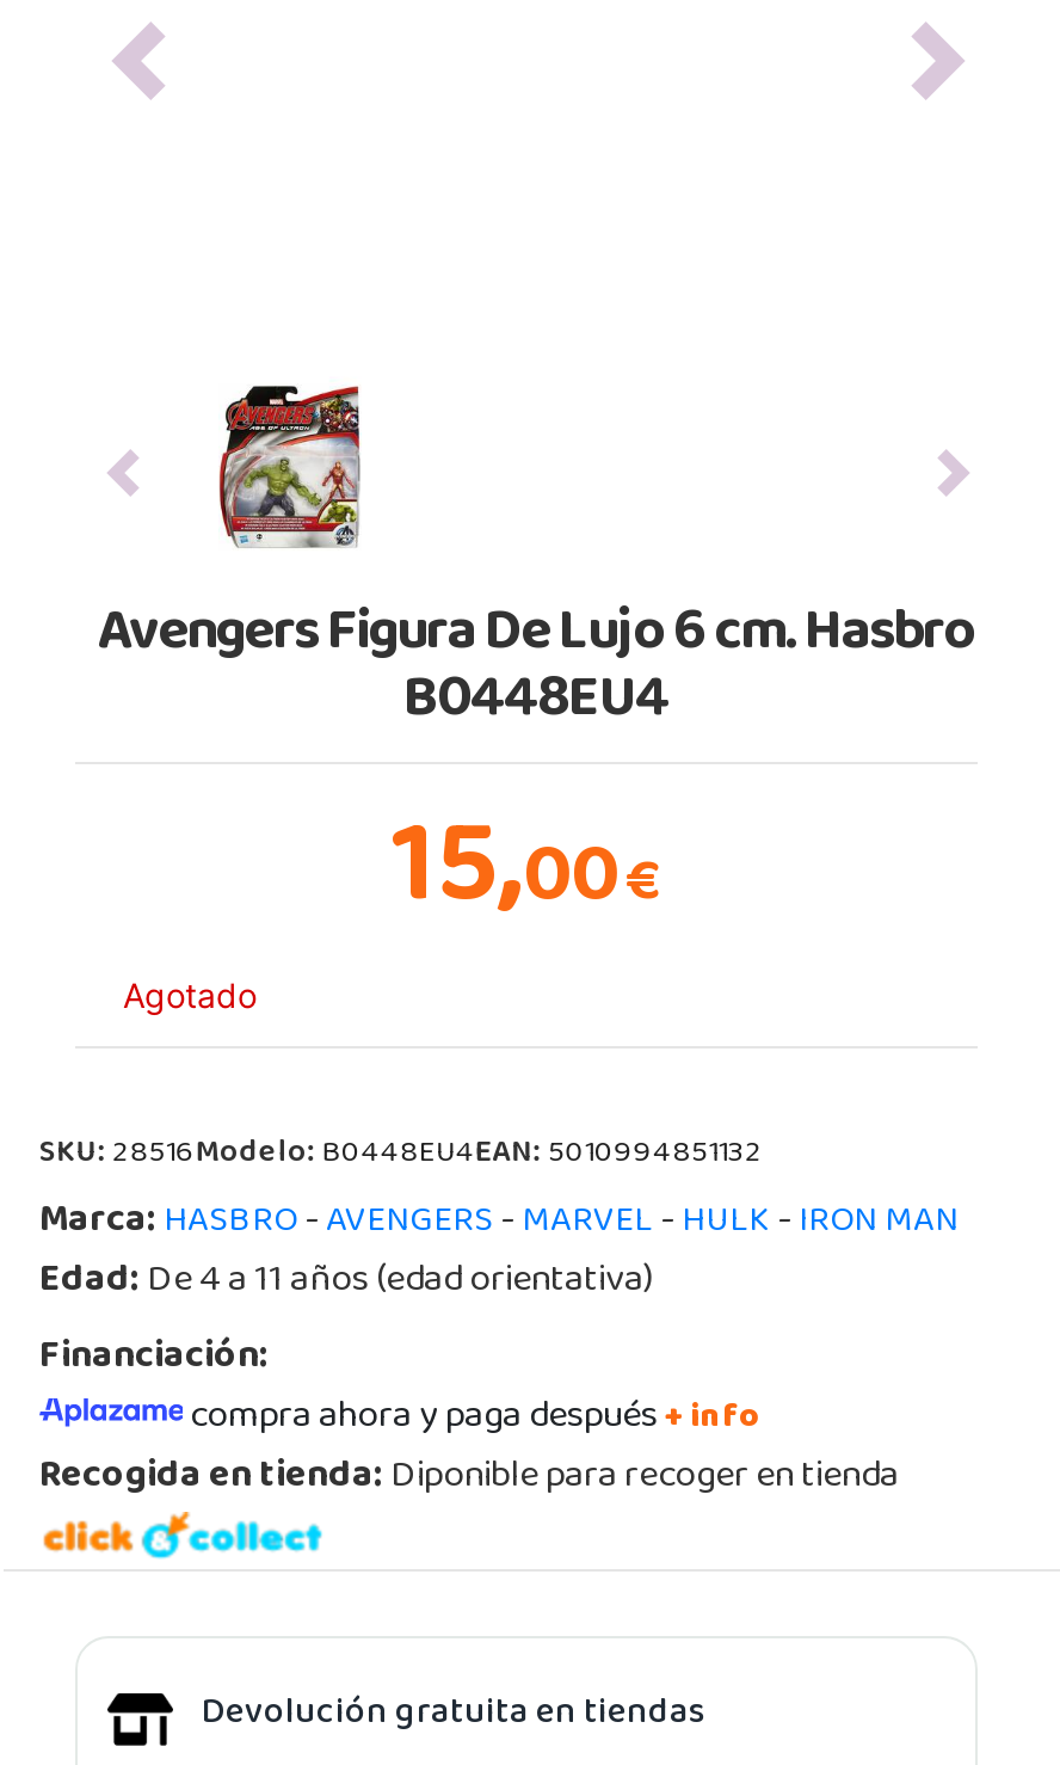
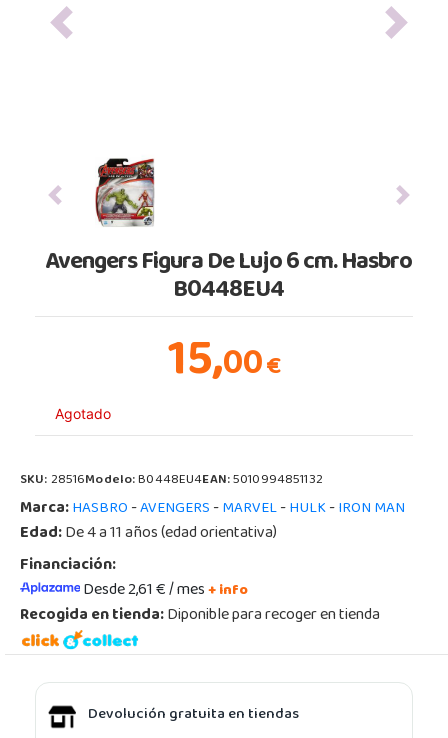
[190,1380,760,1457] compra ahora y paga después + info -> [83,575,248,607] Desde 2,61 € / mes+ info

